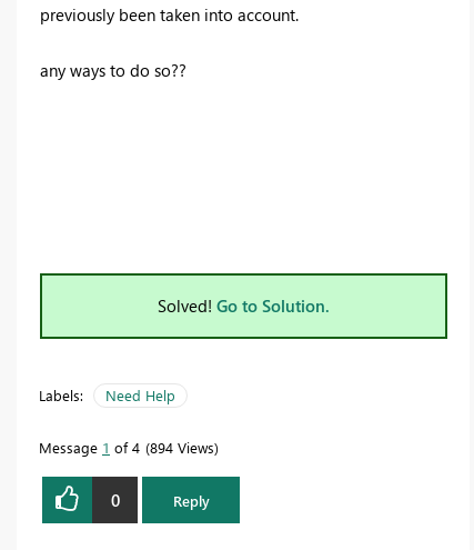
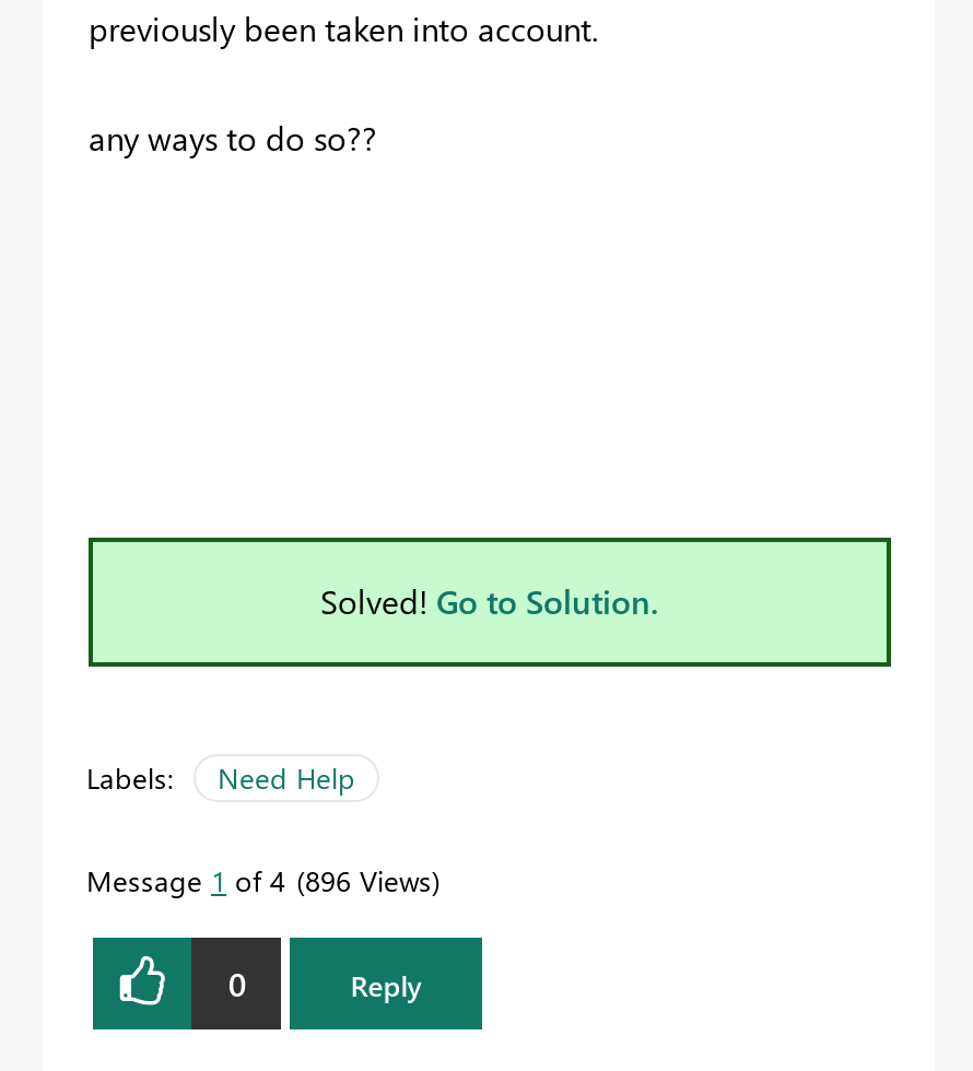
[39,438,214,457] Message 1 of 4 894 Views -> [86,861,432,898] Message 1 of 4 896 Views

